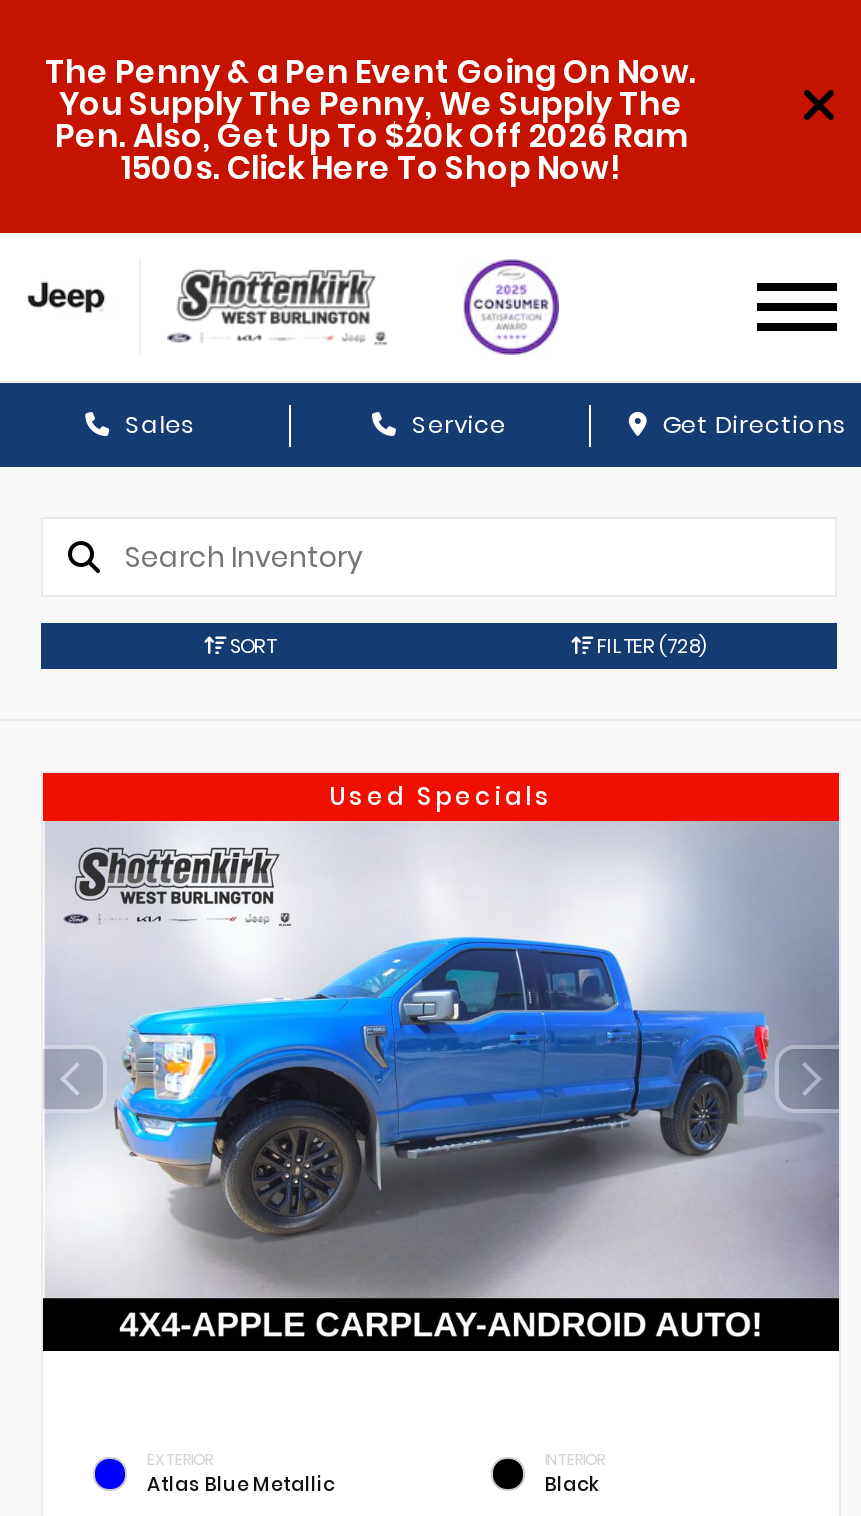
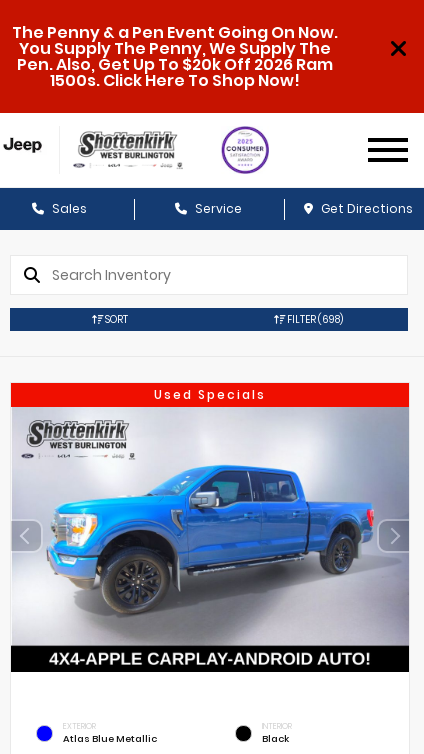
[593,631,705,661] FILTER (728) -> [285,312,343,327] FILTER (698)

